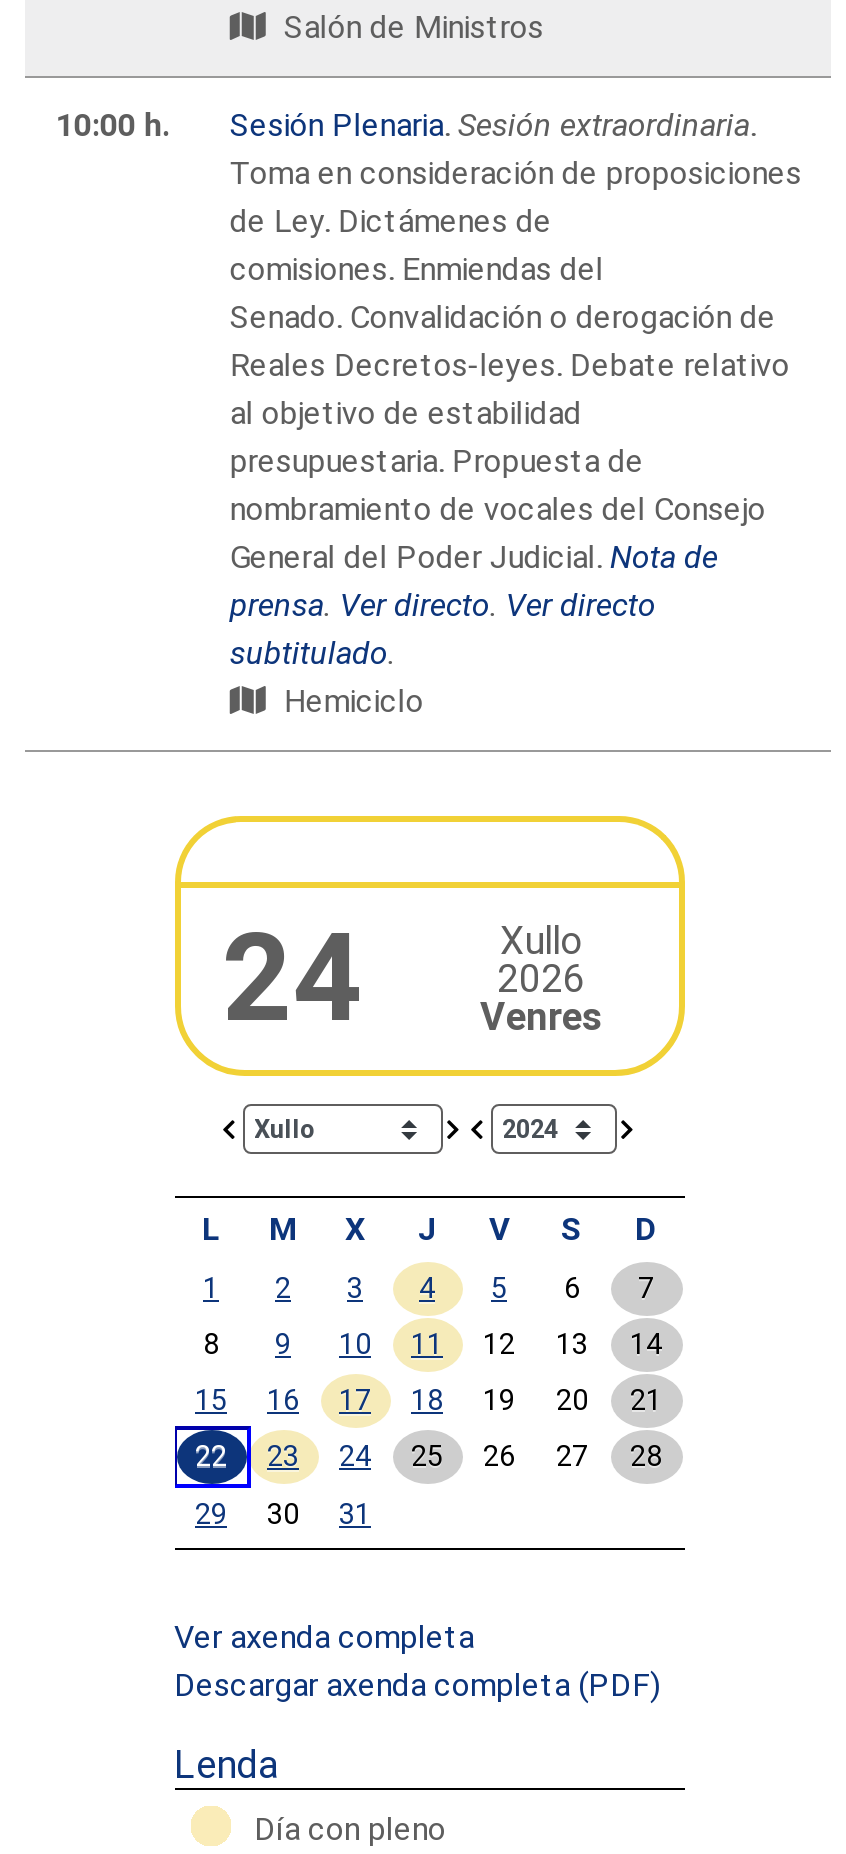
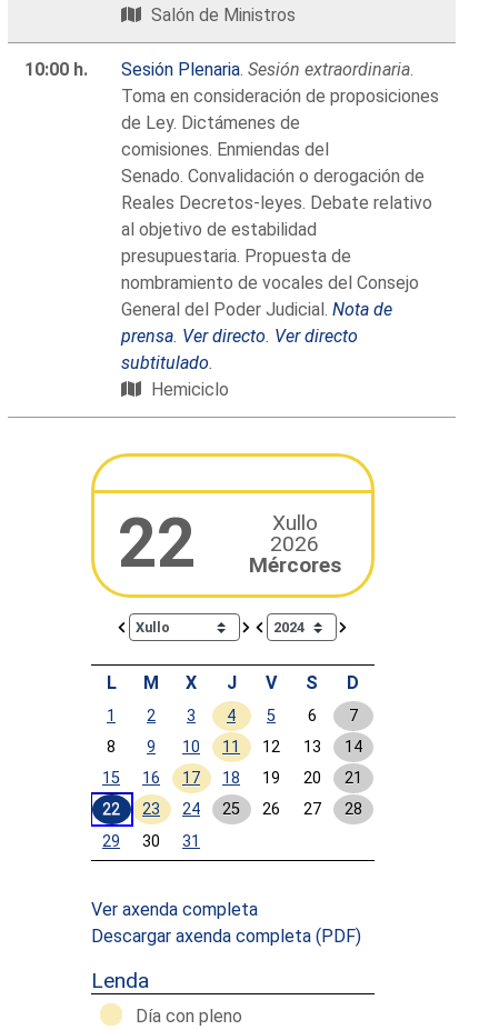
[222,908,362,1050] 24 -> [117,505,195,583] 22
[480,994,602,1040] Venres -> [248,552,341,578] Mércores

